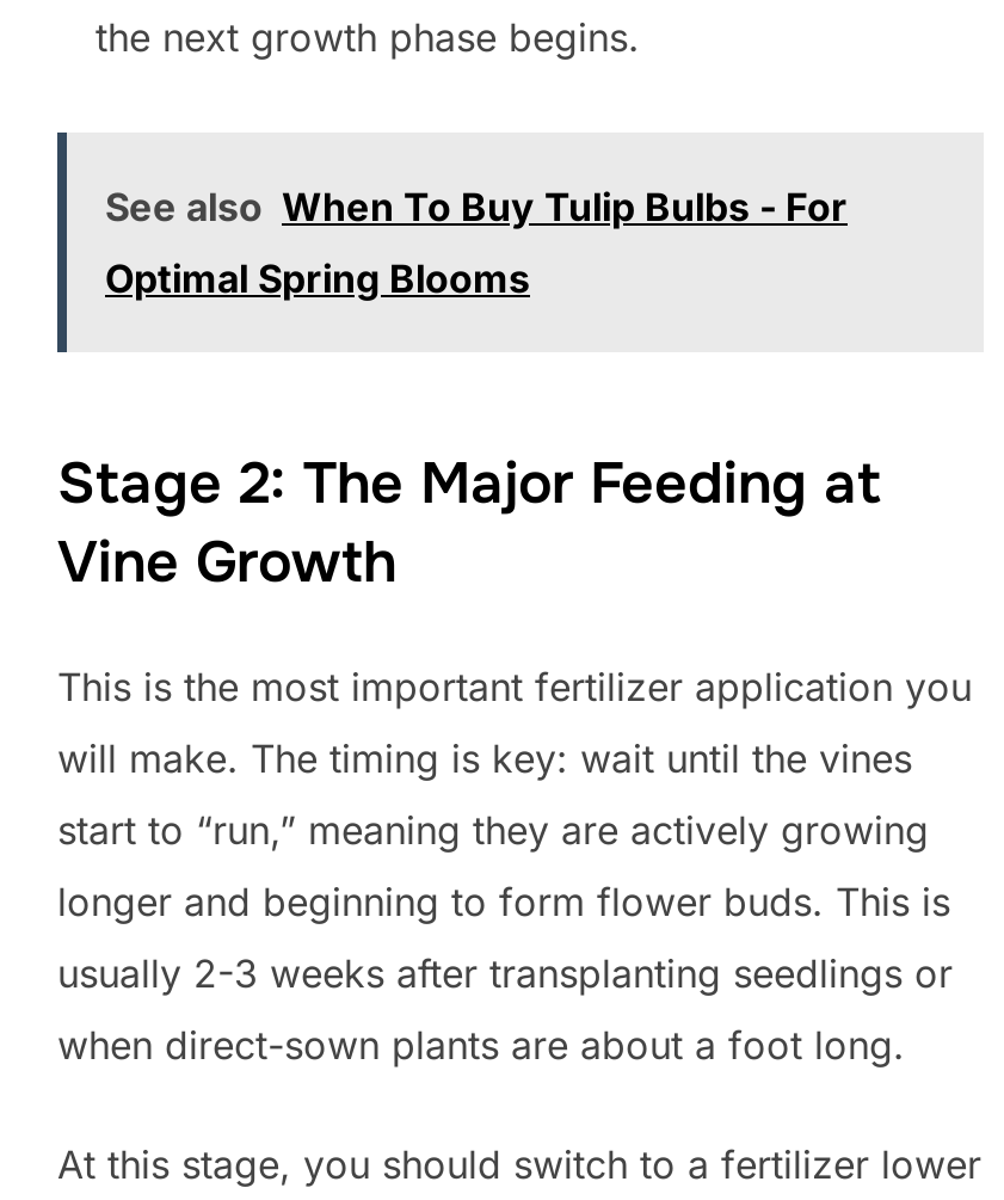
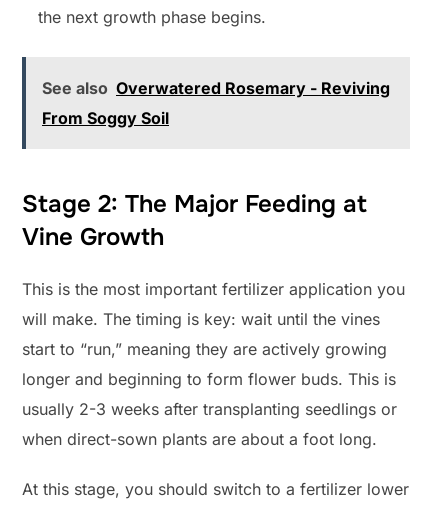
[105,184,848,231] See also When To Buy Tulip Bulbs - For -> [42,78,390,98] See also Overwatered Rosemary - Reviving
[105,255,530,303] Optimal Spring Blooms -> [42,108,169,128] From Soggy Soil

